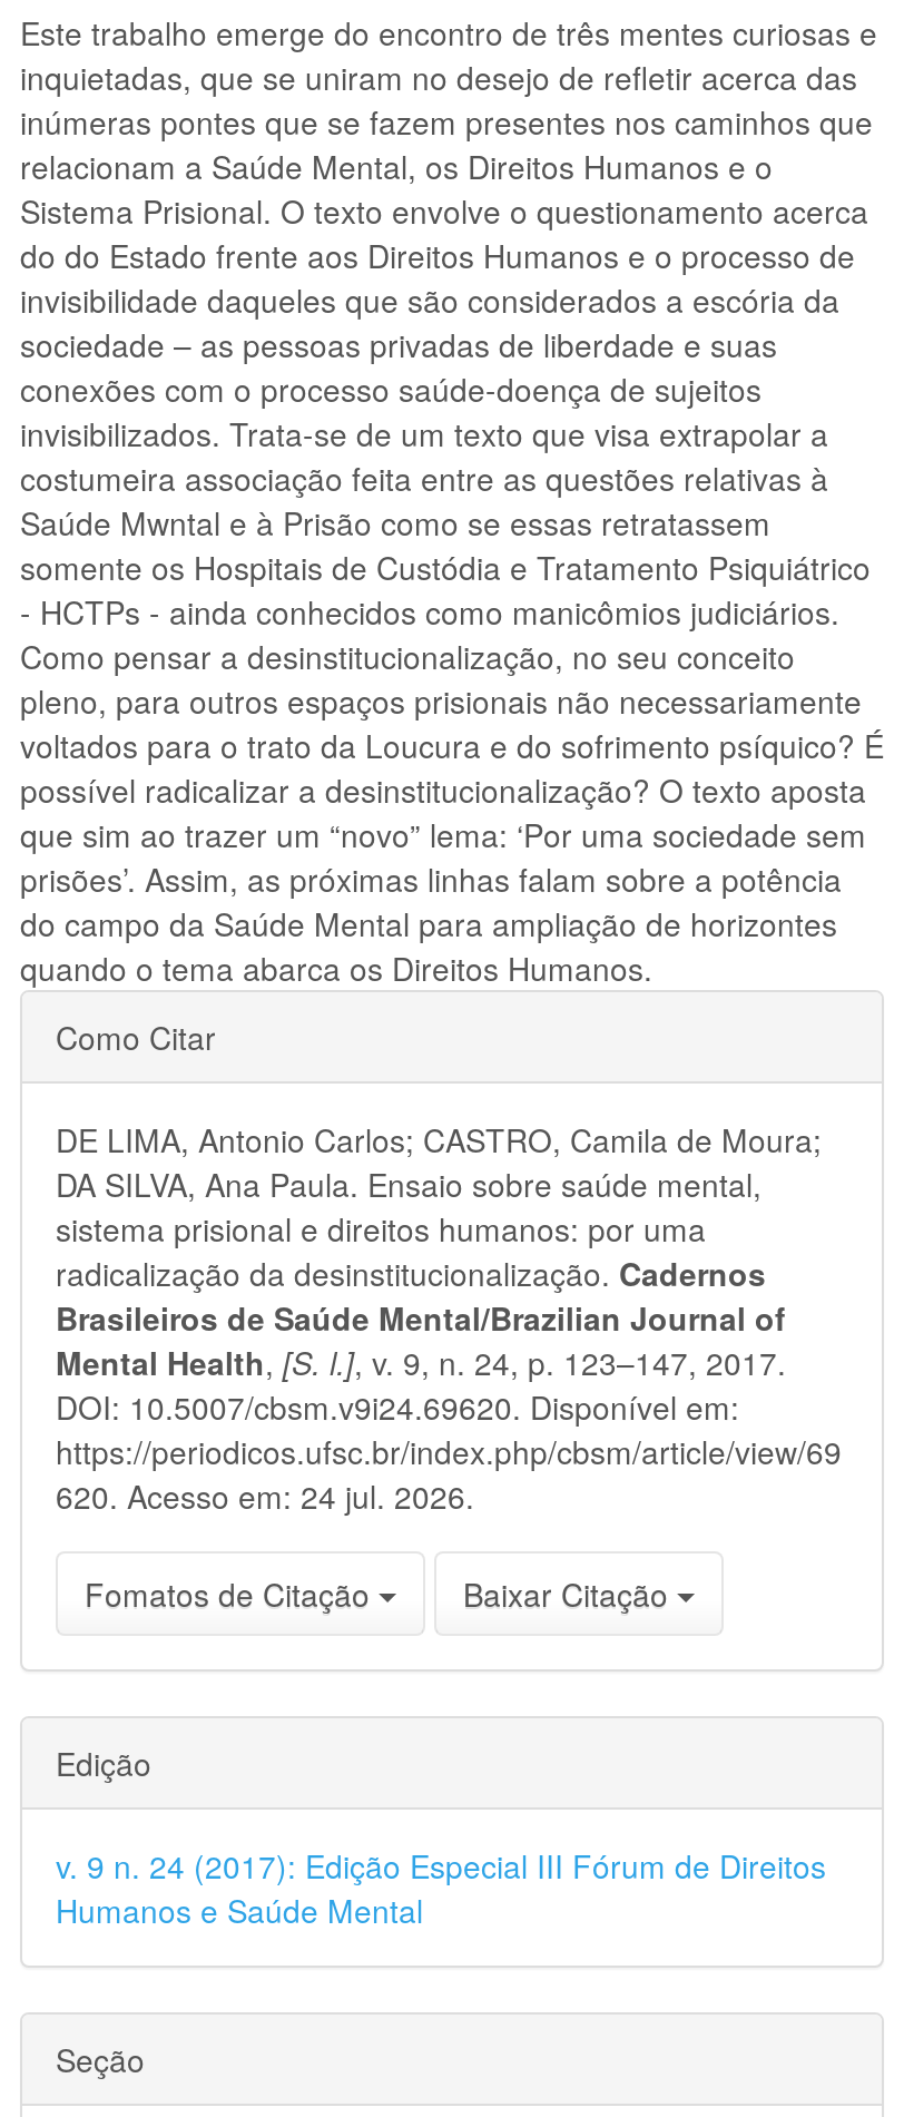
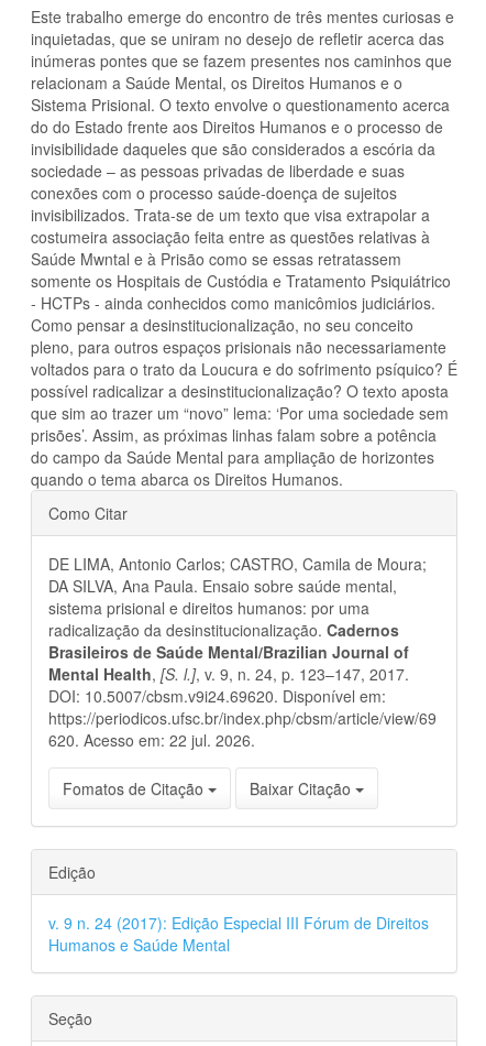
[56,1473,474,1518] 620. Acesso em: 24 jul. 2026. -> [48,729,255,751] 620. Acesso em: 22 jul. 2026.

